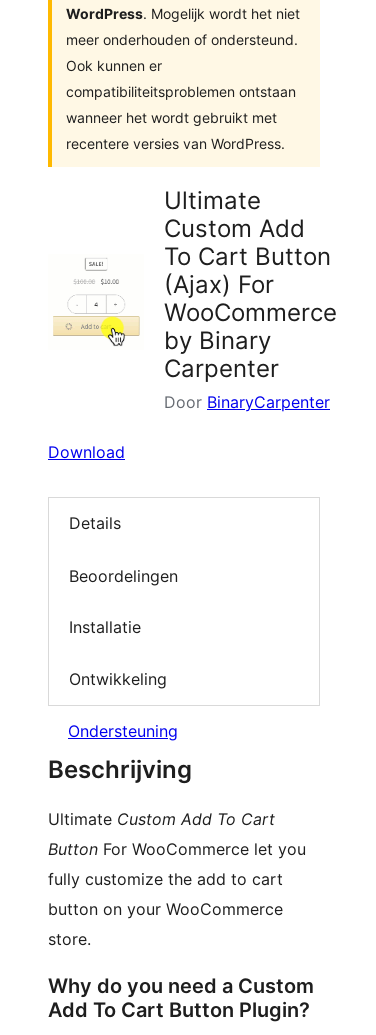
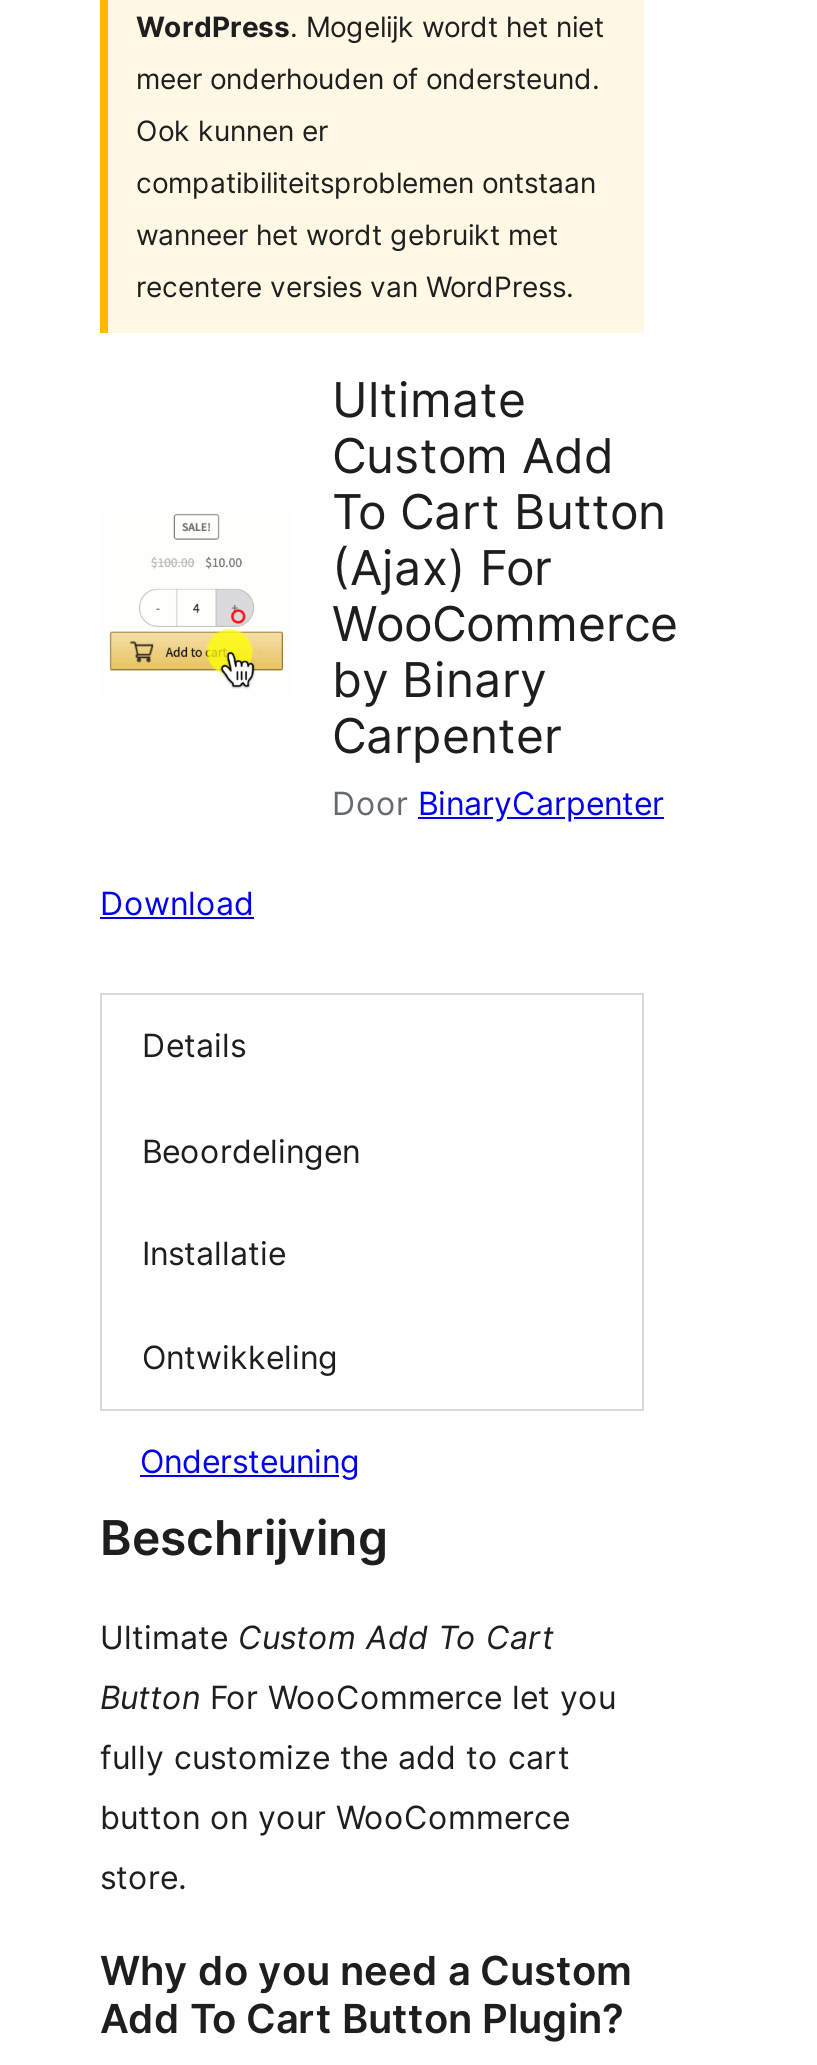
[54,296,139,347] [image] -> [110,591,284,671] [image]

